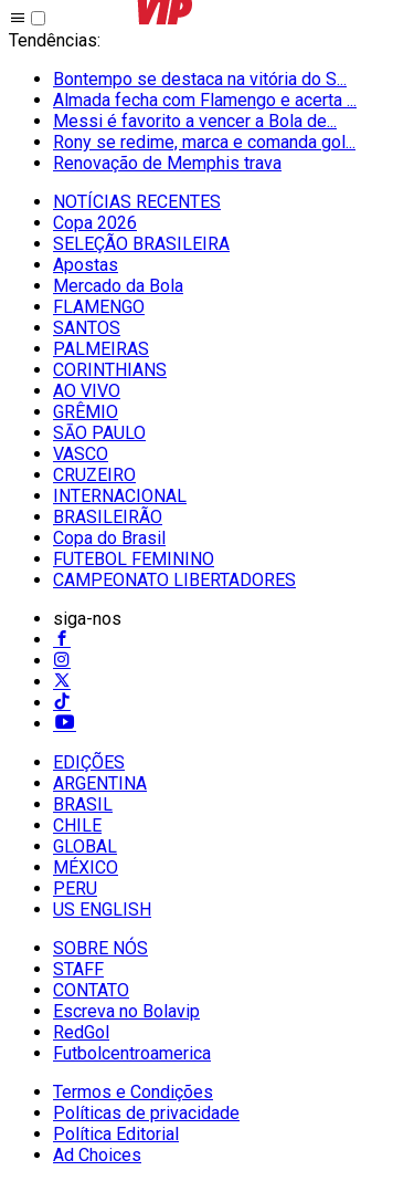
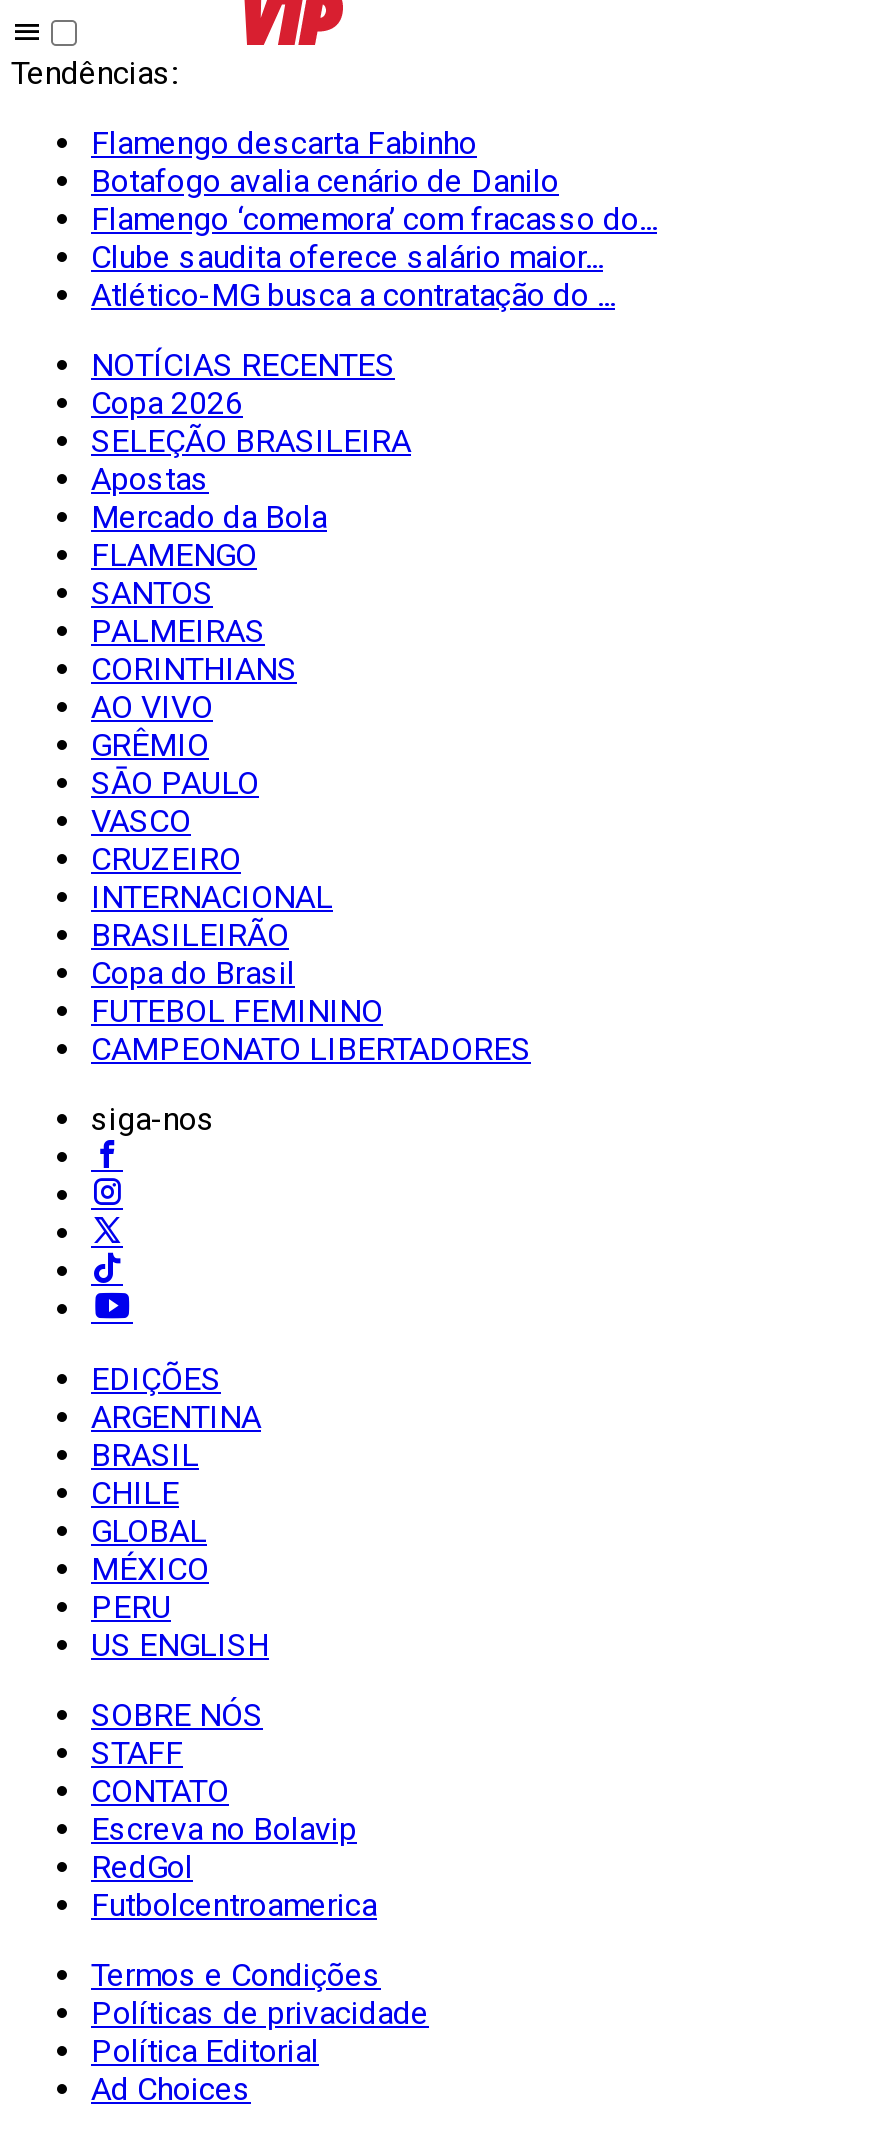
[53,69,357,174] Bontempo se destaca na vitória do S... | Almada fecha com Flamengo e acerta ... | Messi é favorito a vencer a Bola de... | Rony se redime, marca e comanda gol... | Renovação de Memphis trava -> [91,124,657,314] Flamengo descarta Fabinho | Botafogo avalia cenário de Danilo | Flamengo ‘comemora’ com fracasso do... | Clube saudita oferece salário maior... | Atlético-MG busca a contratação do ...

